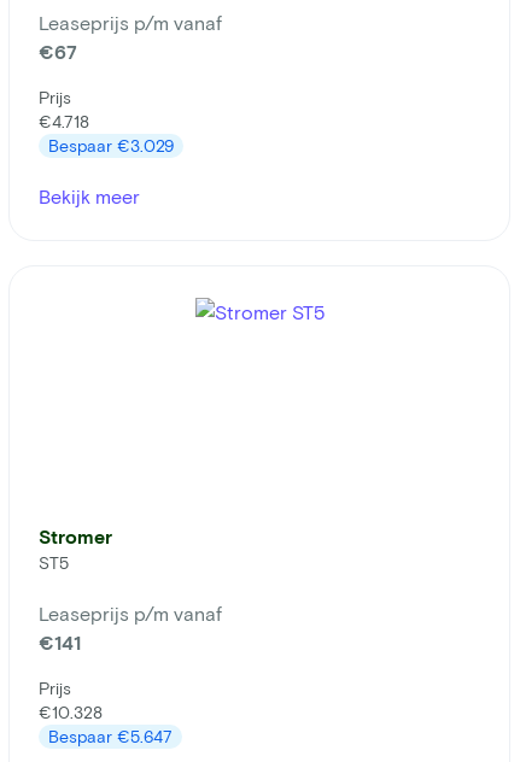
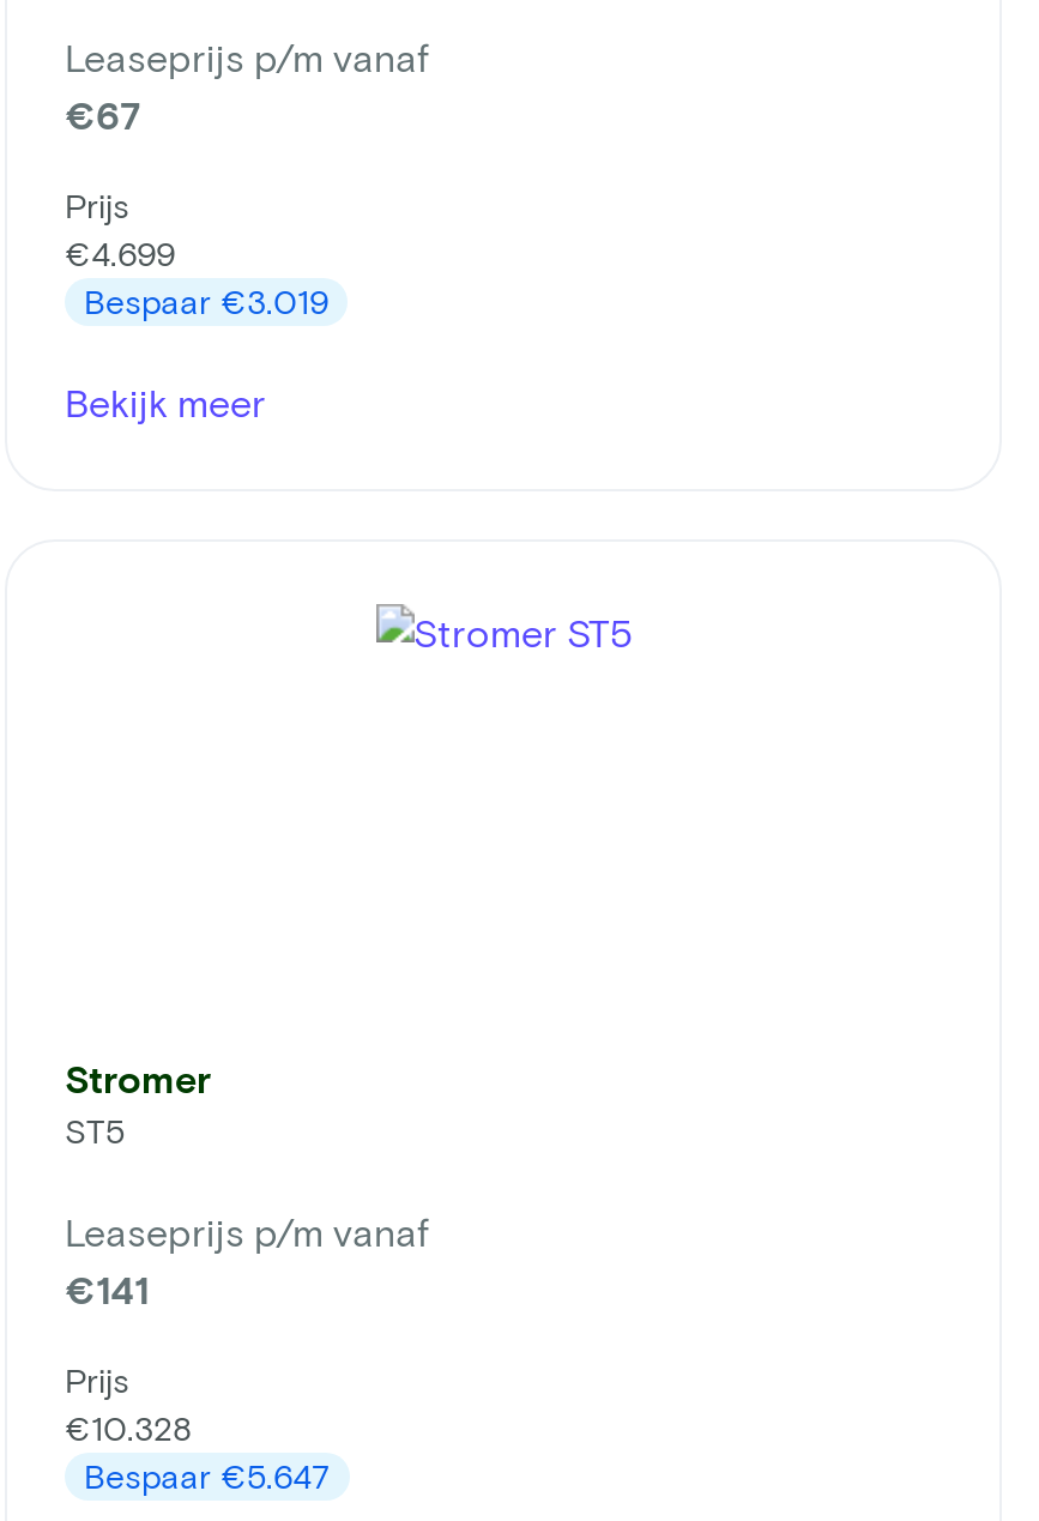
[39,111,89,131] €4.718 -> [65,233,175,273] €4.699
[48,135,174,156] Bespaar €3.029 -> [84,280,328,321] Bespaar €3.019

